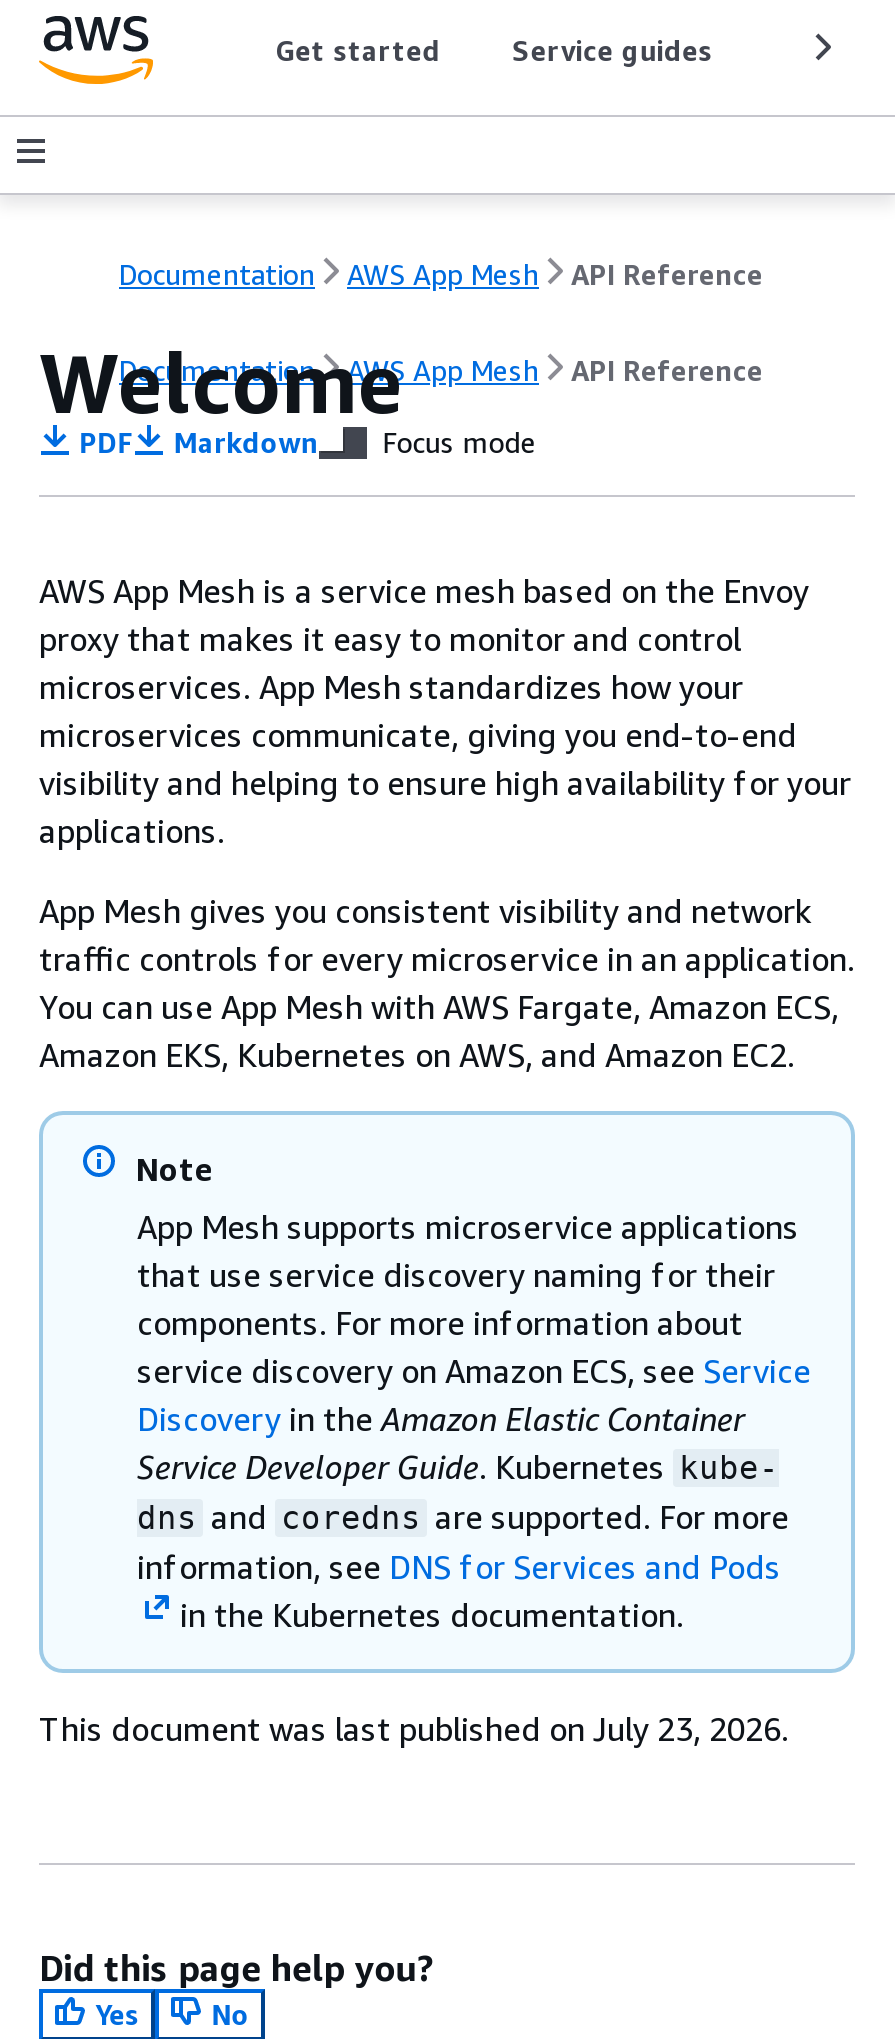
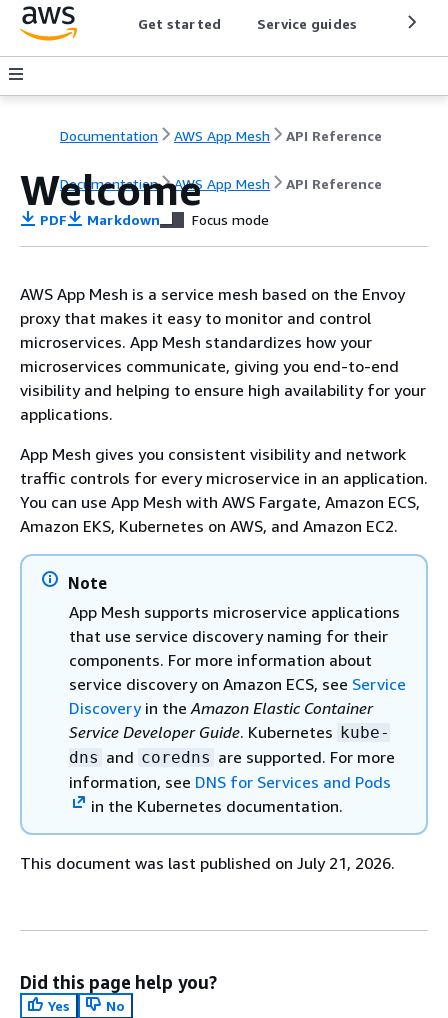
[39,1709,789,1749] This document was last published on July 23, 2026. -> [20,853,395,873] This document was last published on July 21, 2026.

